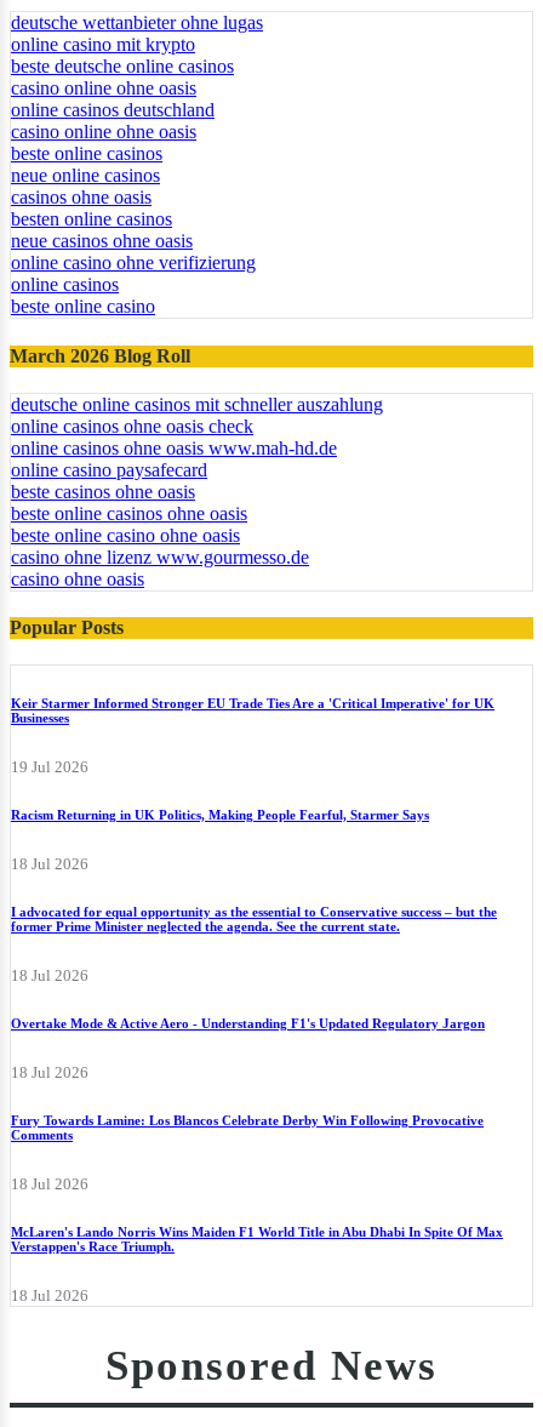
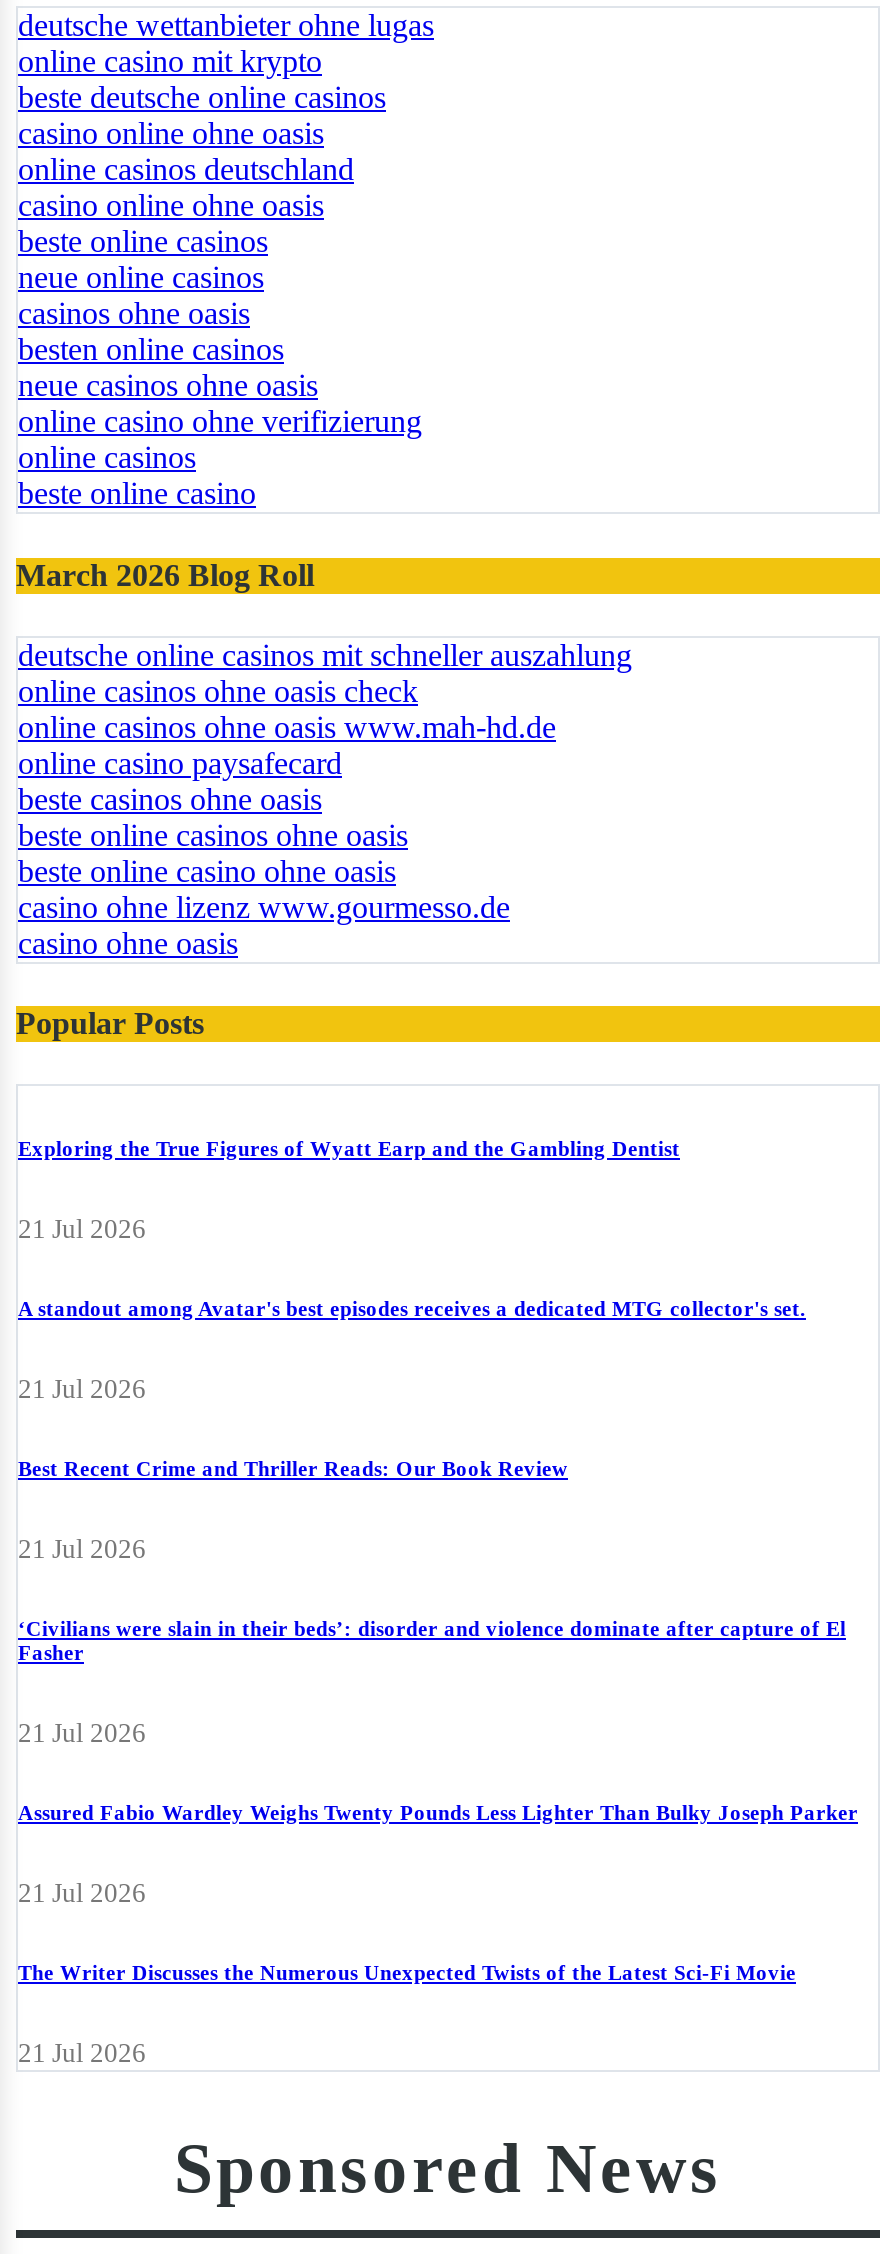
[11,696,495,725] Keir Starmer Informed Stronger EU Trade Ties Are a 'Critical Imperative' for UK | Businesses -> [18,1137,680,1161] Exploring the True Figures of Wyatt Earp and the Gambling Dentist
[11,758,88,776] 19 Jul 2026 -> [18,1215,146,1245] 21 Jul 2026
[11,808,429,822] Racism Returning in UK Politics, Making People Fearful, Starmer Says -> [18,1296,806,1320] A standout among Avatar's best episodes receives a dedicated MTG collector's set.
[11,855,88,873] 18 Jul 2026 -> [18,1374,146,1404] 21 Jul 2026
[11,905,497,934] I advocated for equal opportunity as the essential to Conservative success – but the | former Prime Minister neglected the agenda. See the current state. -> [18,1456,568,1480] Best Recent Crime and Thriller Reads: Our Book Review
[11,967,88,985] 18 Jul 2026 -> [18,1534,146,1564] 21 Jul 2026
[11,1016,485,1031] Overtake Mode & Active Aero - Understanding F1's Updated Regulatory Jargon -> [18,1616,846,1664] ‘Civilians were slain in their beds’: disorder and violence dominate after capture of El | Fasher
[11,1063,88,1082] 18 Jul 2026 -> [18,1718,146,1748] 21 Jul 2026
[11,1113,484,1142] Fury Towards Lamine: Los Blancos Celebrate Derby Win Following Provocative | Comments -> [18,1800,858,1824] Assured Fabio Wardley Weighs Twenty Pounds Less Lighter Than Bulky Joseph Parker
[11,1175,88,1193] 18 Jul 2026 -> [18,1878,146,1908] 21 Jul 2026
[11,1225,503,1254] McLaren's Lando Norris Wins Maiden F1 World Title in Abu Dhabi In Spite Of Max | Verstappen's Race Triumph. -> [18,1960,796,1984] The Writer Discusses the Numerous Unexpected Twists of the Latest Sci-Fi Movie
[11,1286,88,1305] 18 Jul 2026 -> [18,2038,146,2068] 21 Jul 2026

